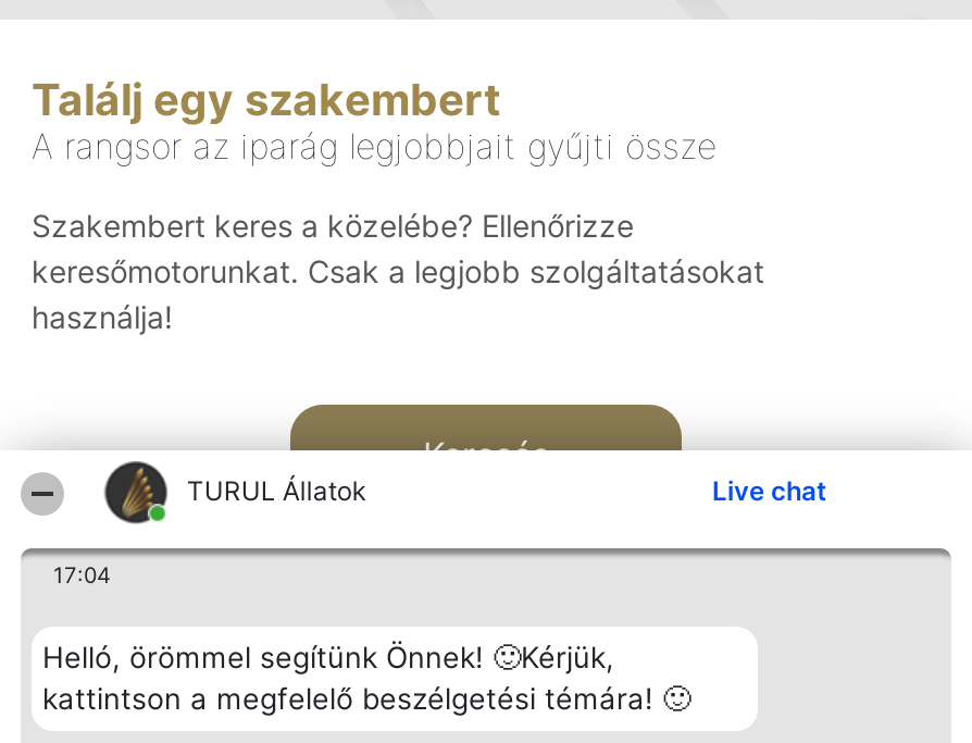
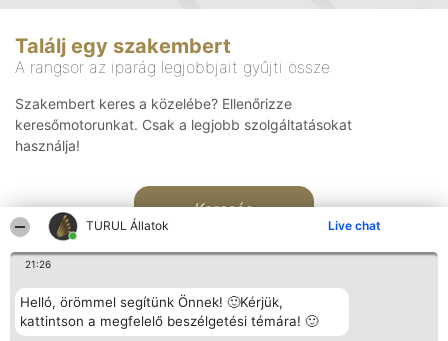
[53,561,110,587] 17:04 -> [25,258,51,270] 21:26

